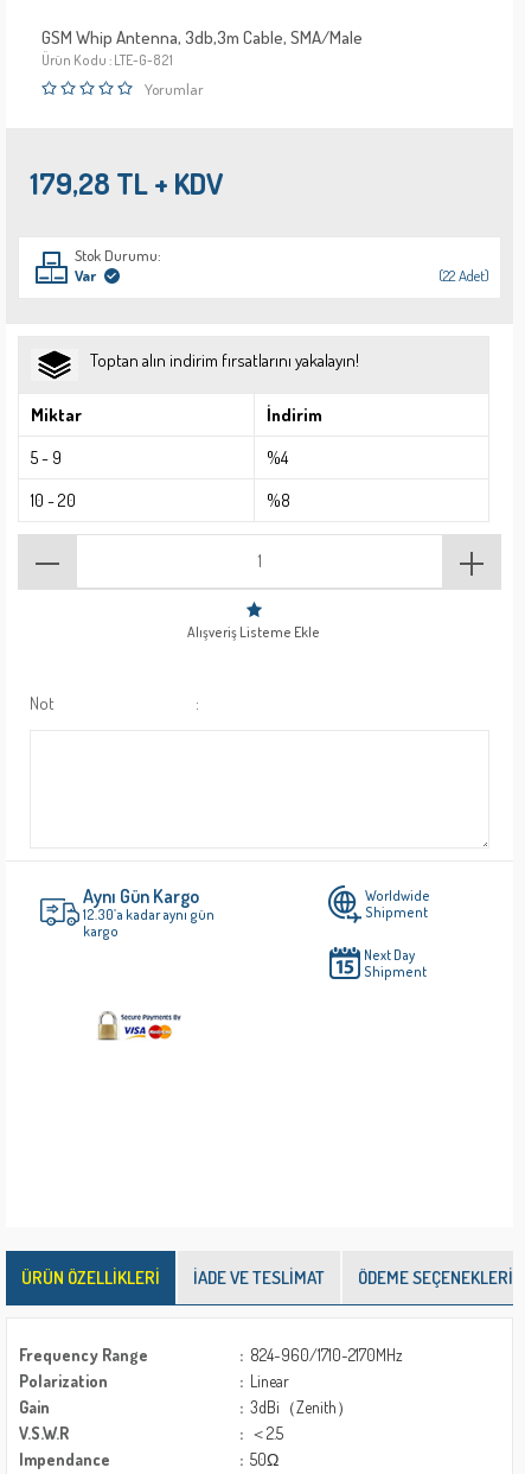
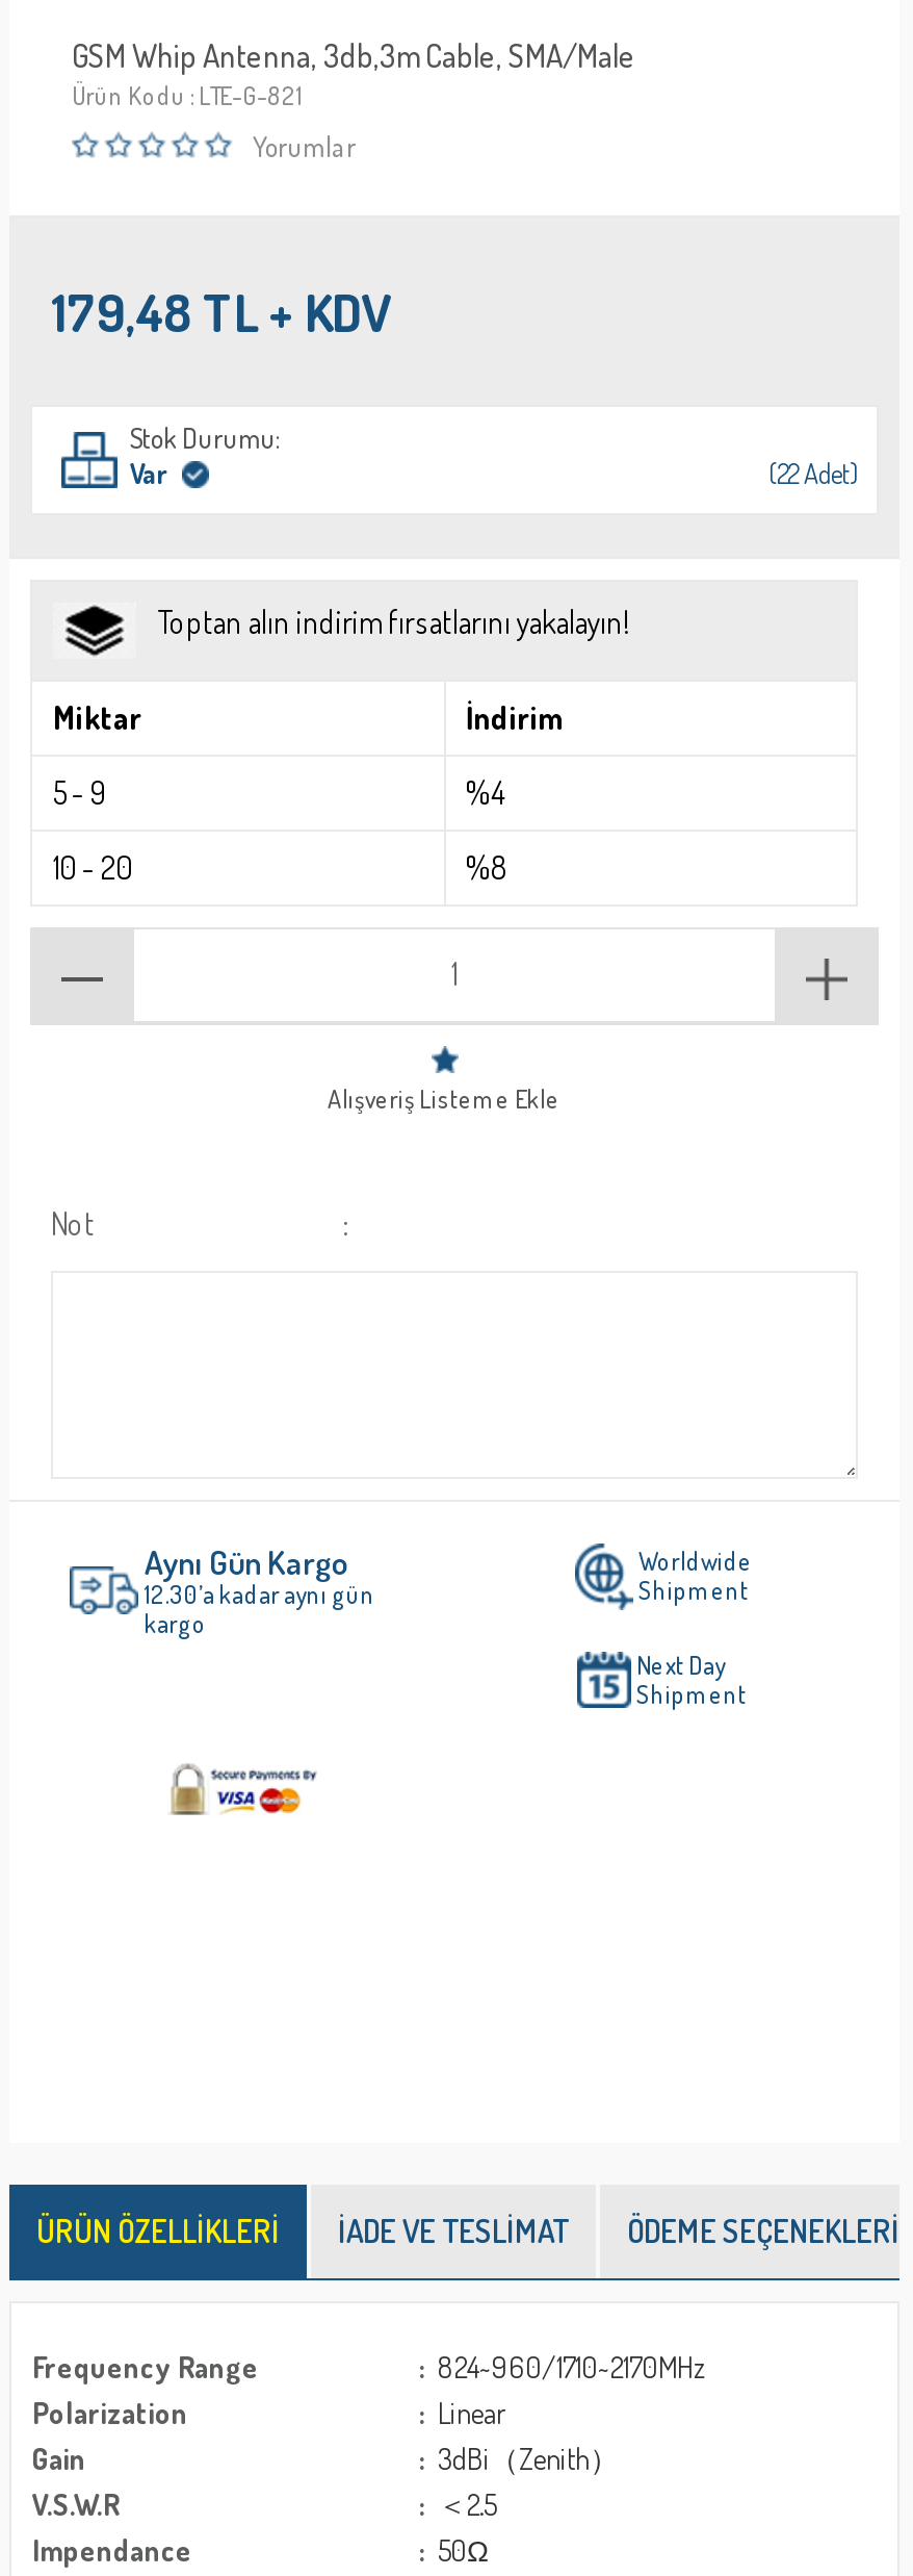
[30,164,223,202] 179,28 TL + KDV -> [51,278,390,345] 179,48 TL + KDV

